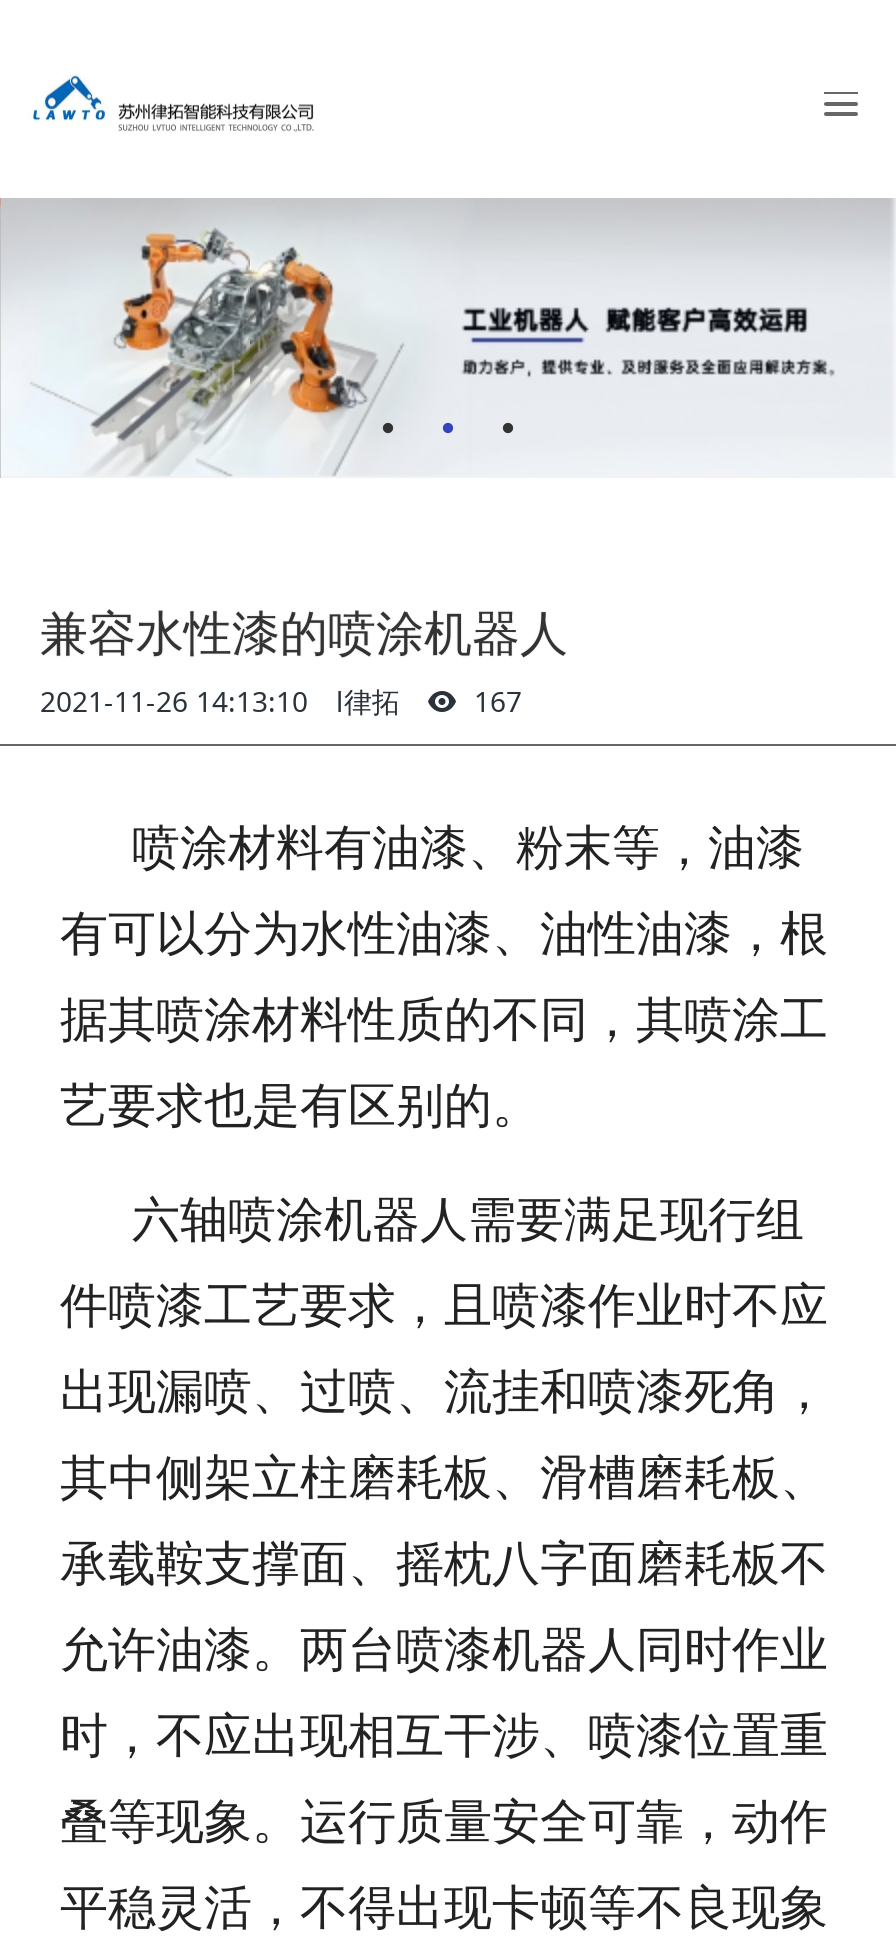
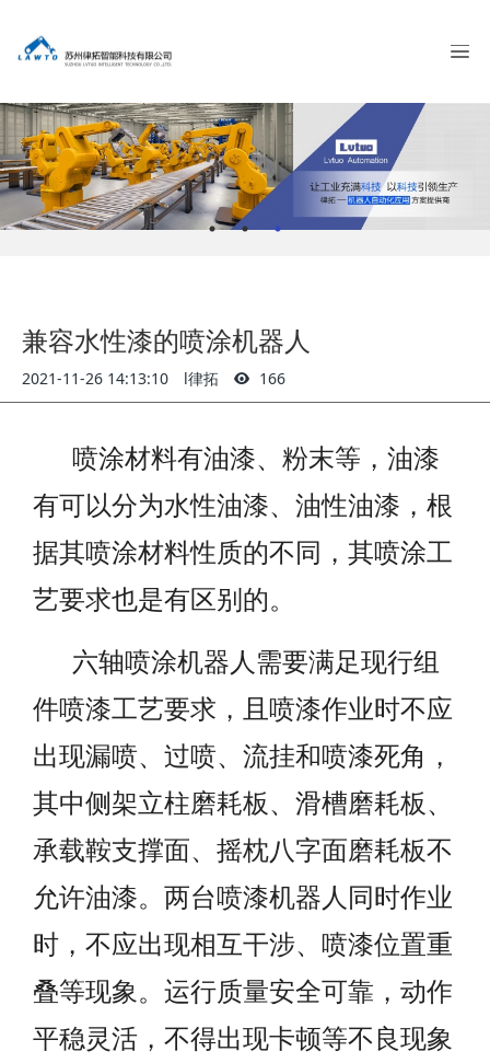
[6,198,890,476] [image] -> [3,103,458,247] [image]
[40,681,522,719] 2021-11-26 14:13:10 l律拓 167 -> [22,367,285,388] 2021-11-26 14:13:10 l律拓 166

